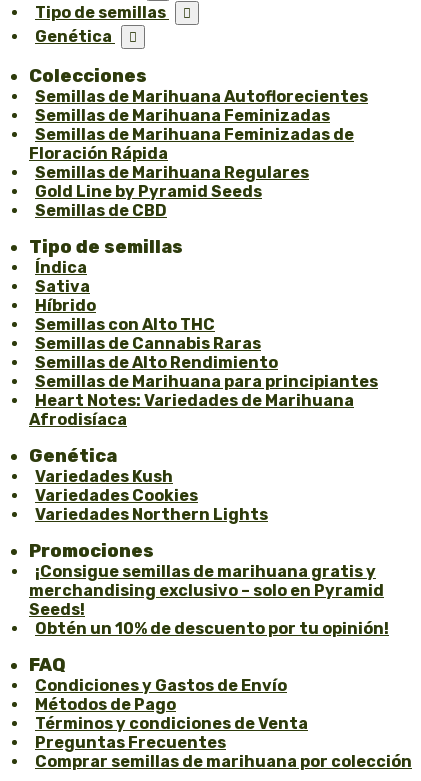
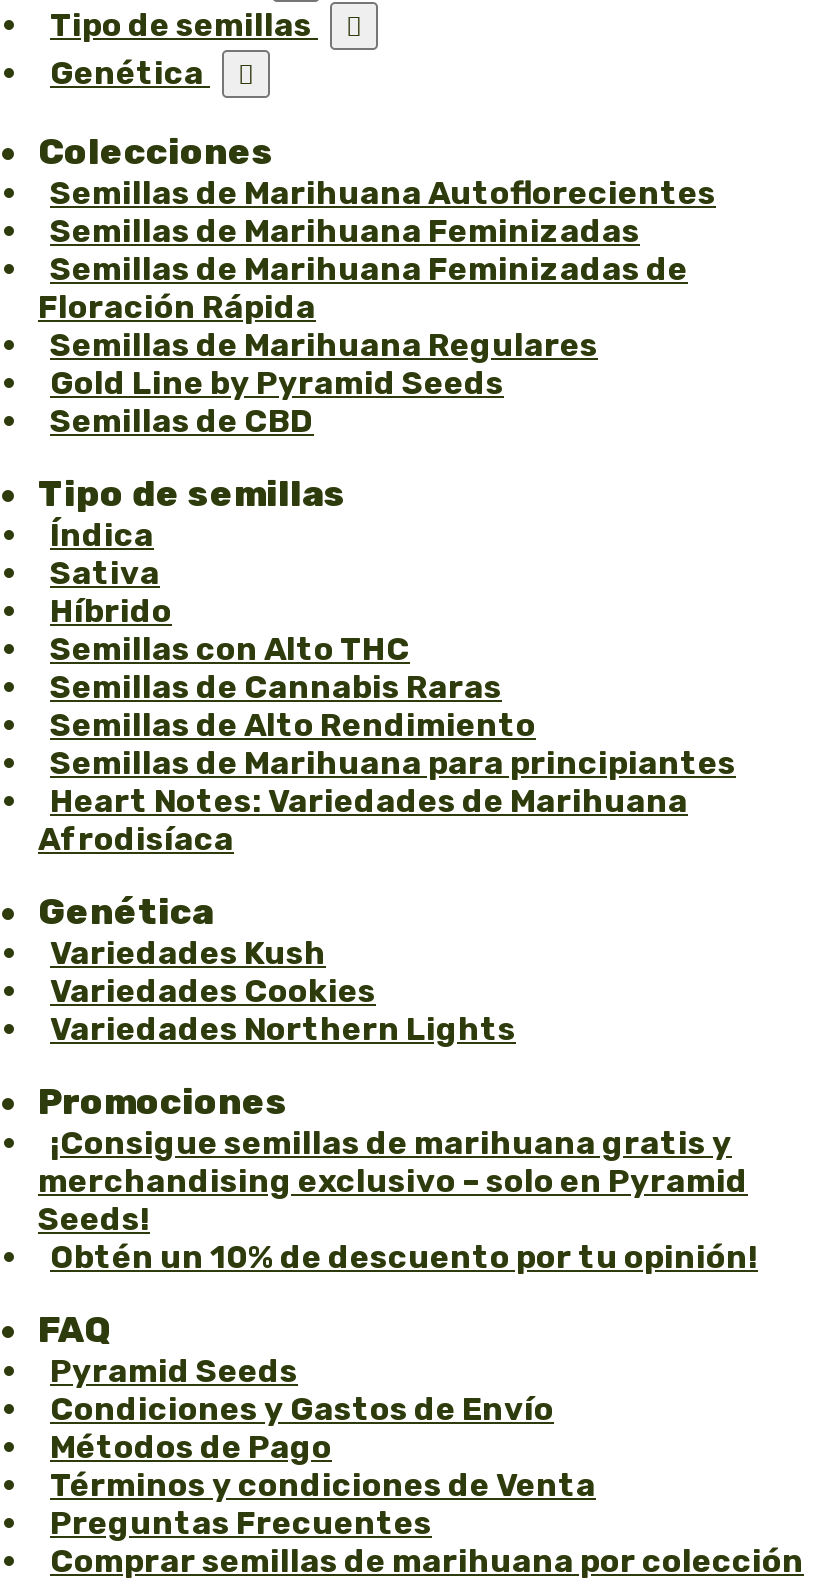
none -> [50,1352,298,1390] Pyramid Seeds

